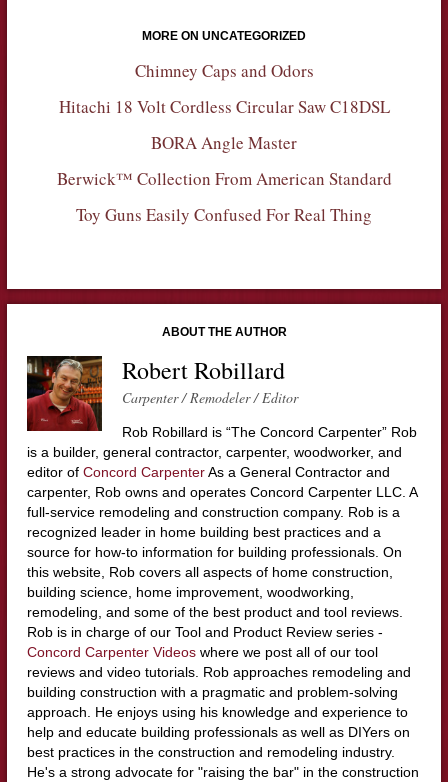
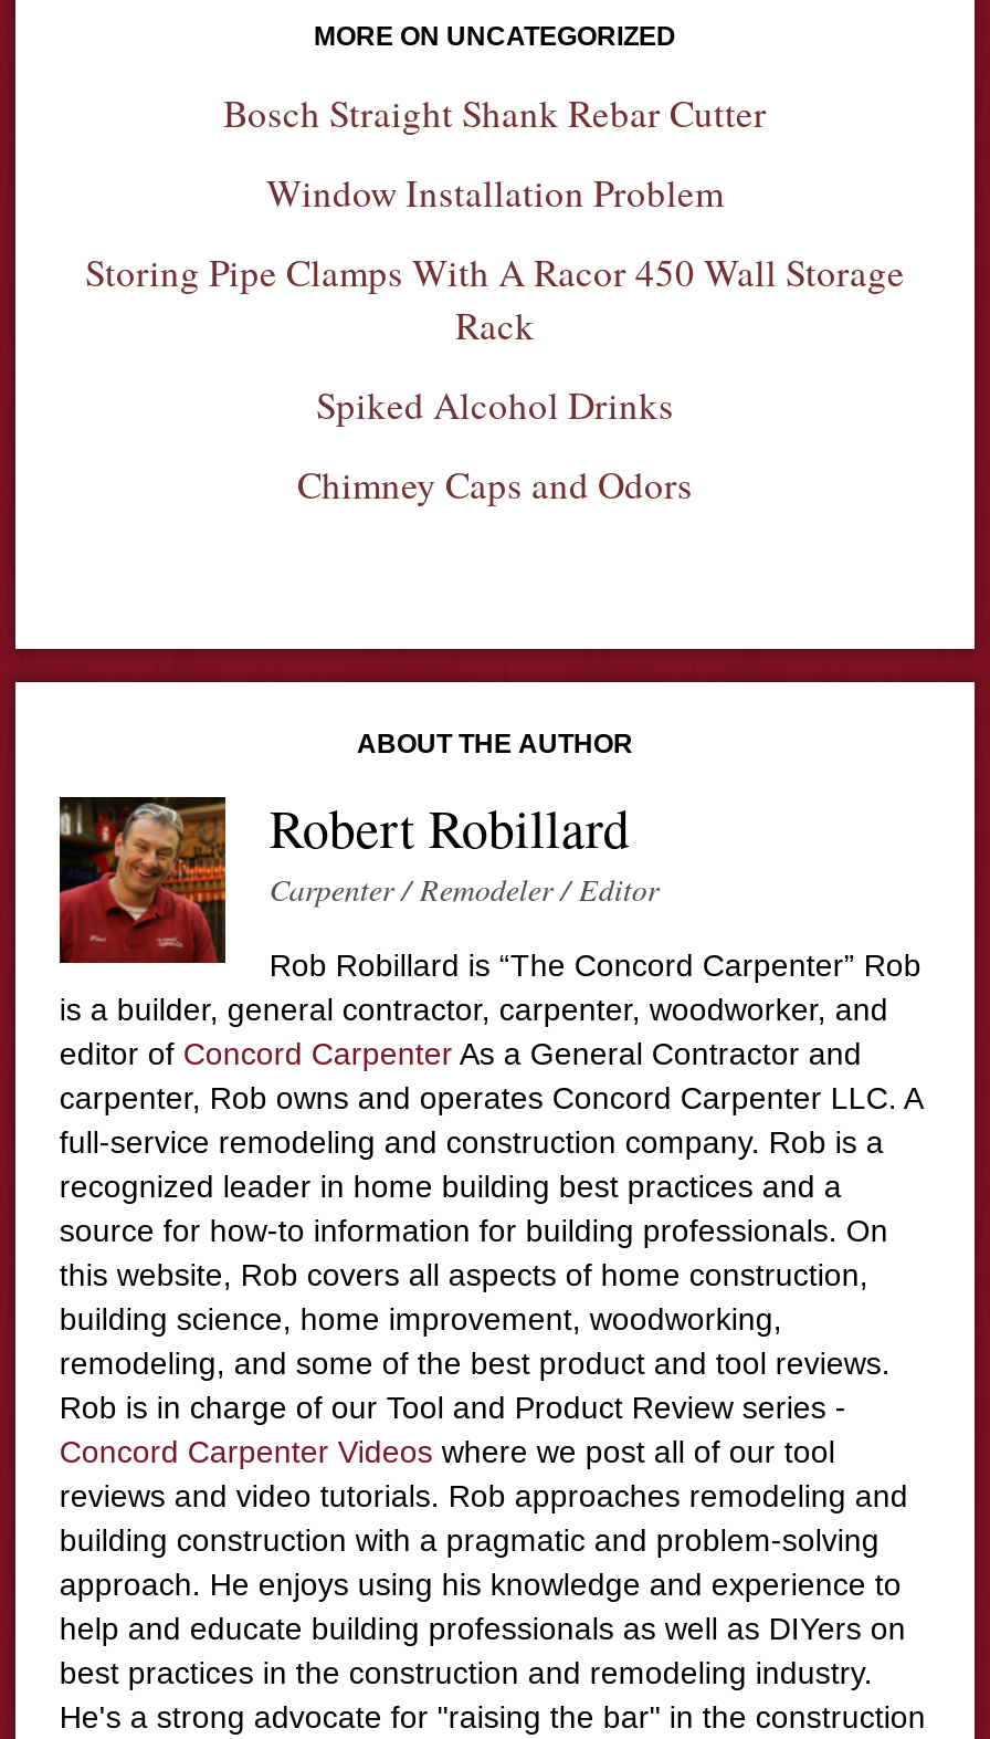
none -> [85,86,905,429] Bosch Straight Shank Rebar Cutter | Window Installation Problem | Storing Pipe Clamps With A Racor 450 Wall Storage | Rack | Spiked Alcohol Drinks
moved [134,58,313,81] -> [297,458,693,509]: Chimney Caps and Odors
[56,94,391,225] Hitachi 18 Volt Cordless Circular Saw C18DSL | BORA Angle Master | Berwick™ Collection From American Standard | Toy Guns Easily Confused For Real Thing -> none

